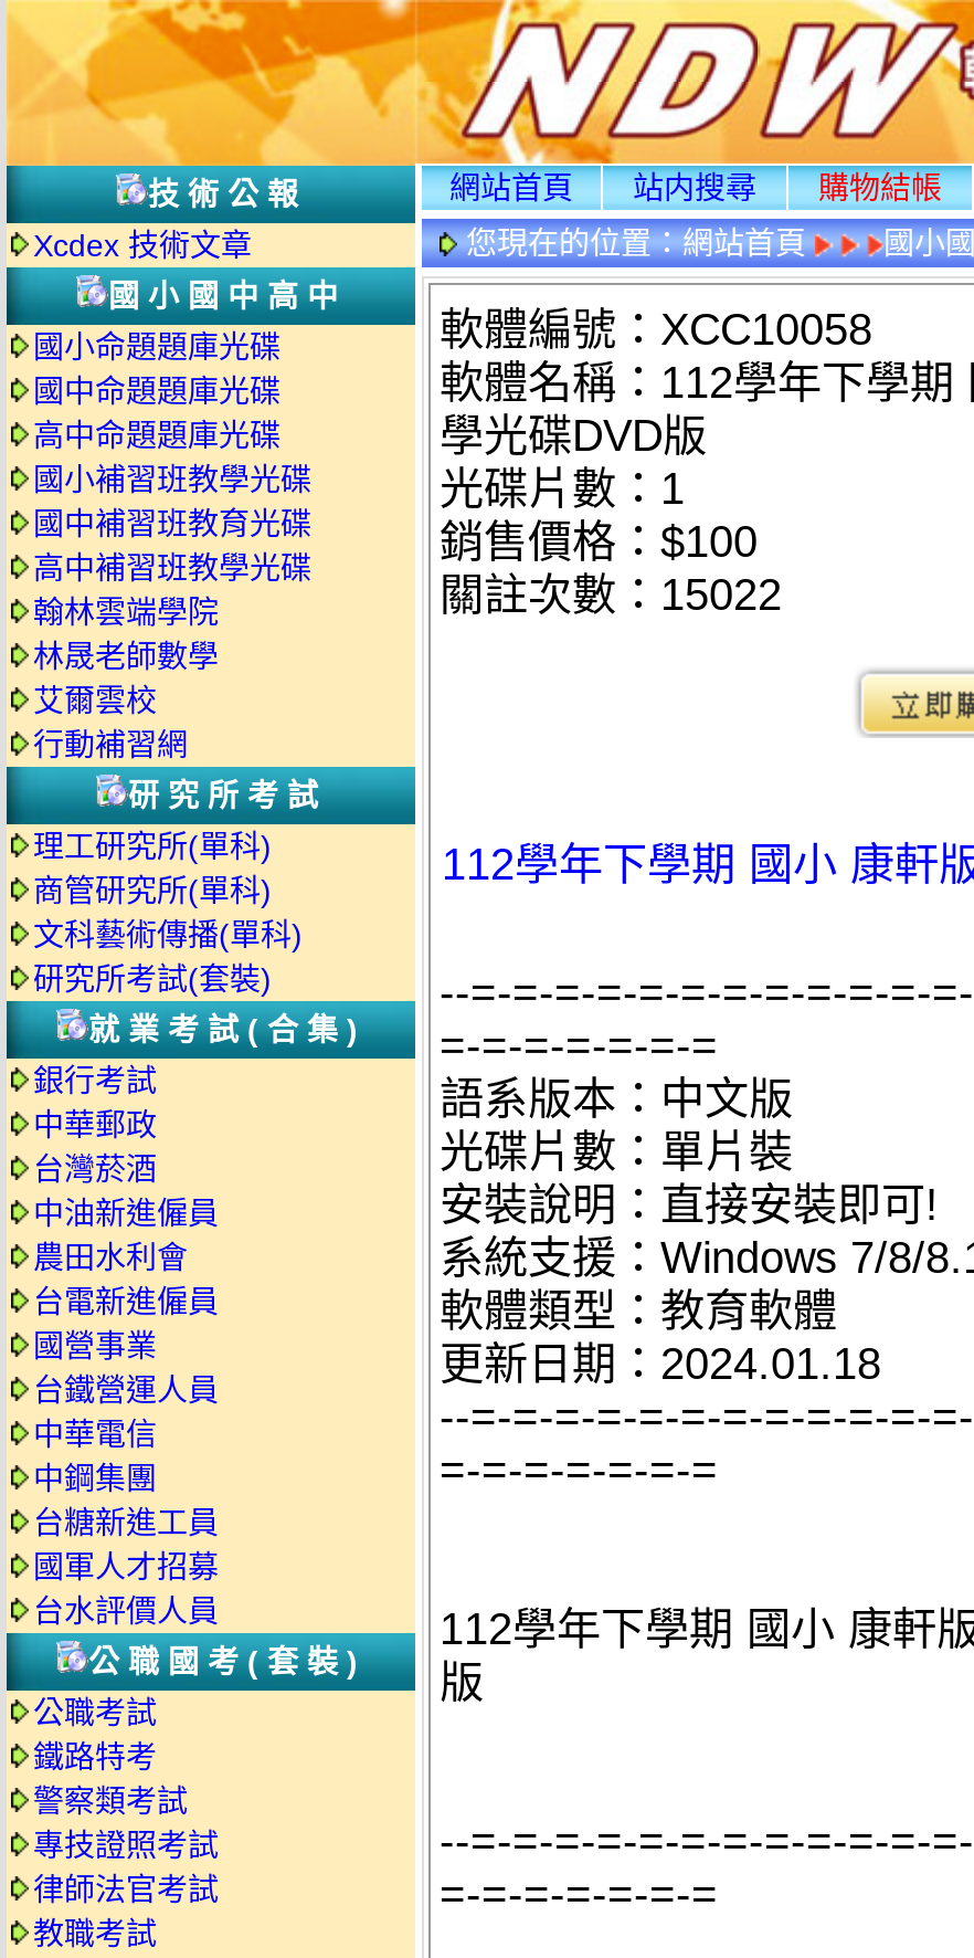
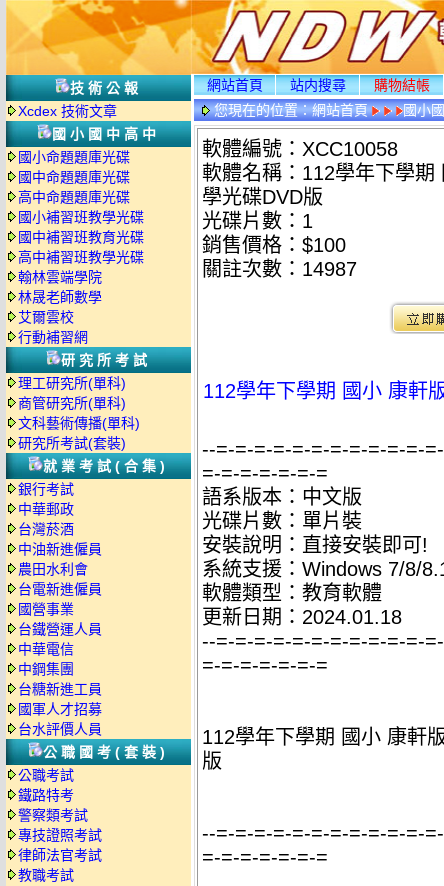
[440,570,782,619] 關註次數：15022 -> [202,258,357,280] 關註次數：14987

